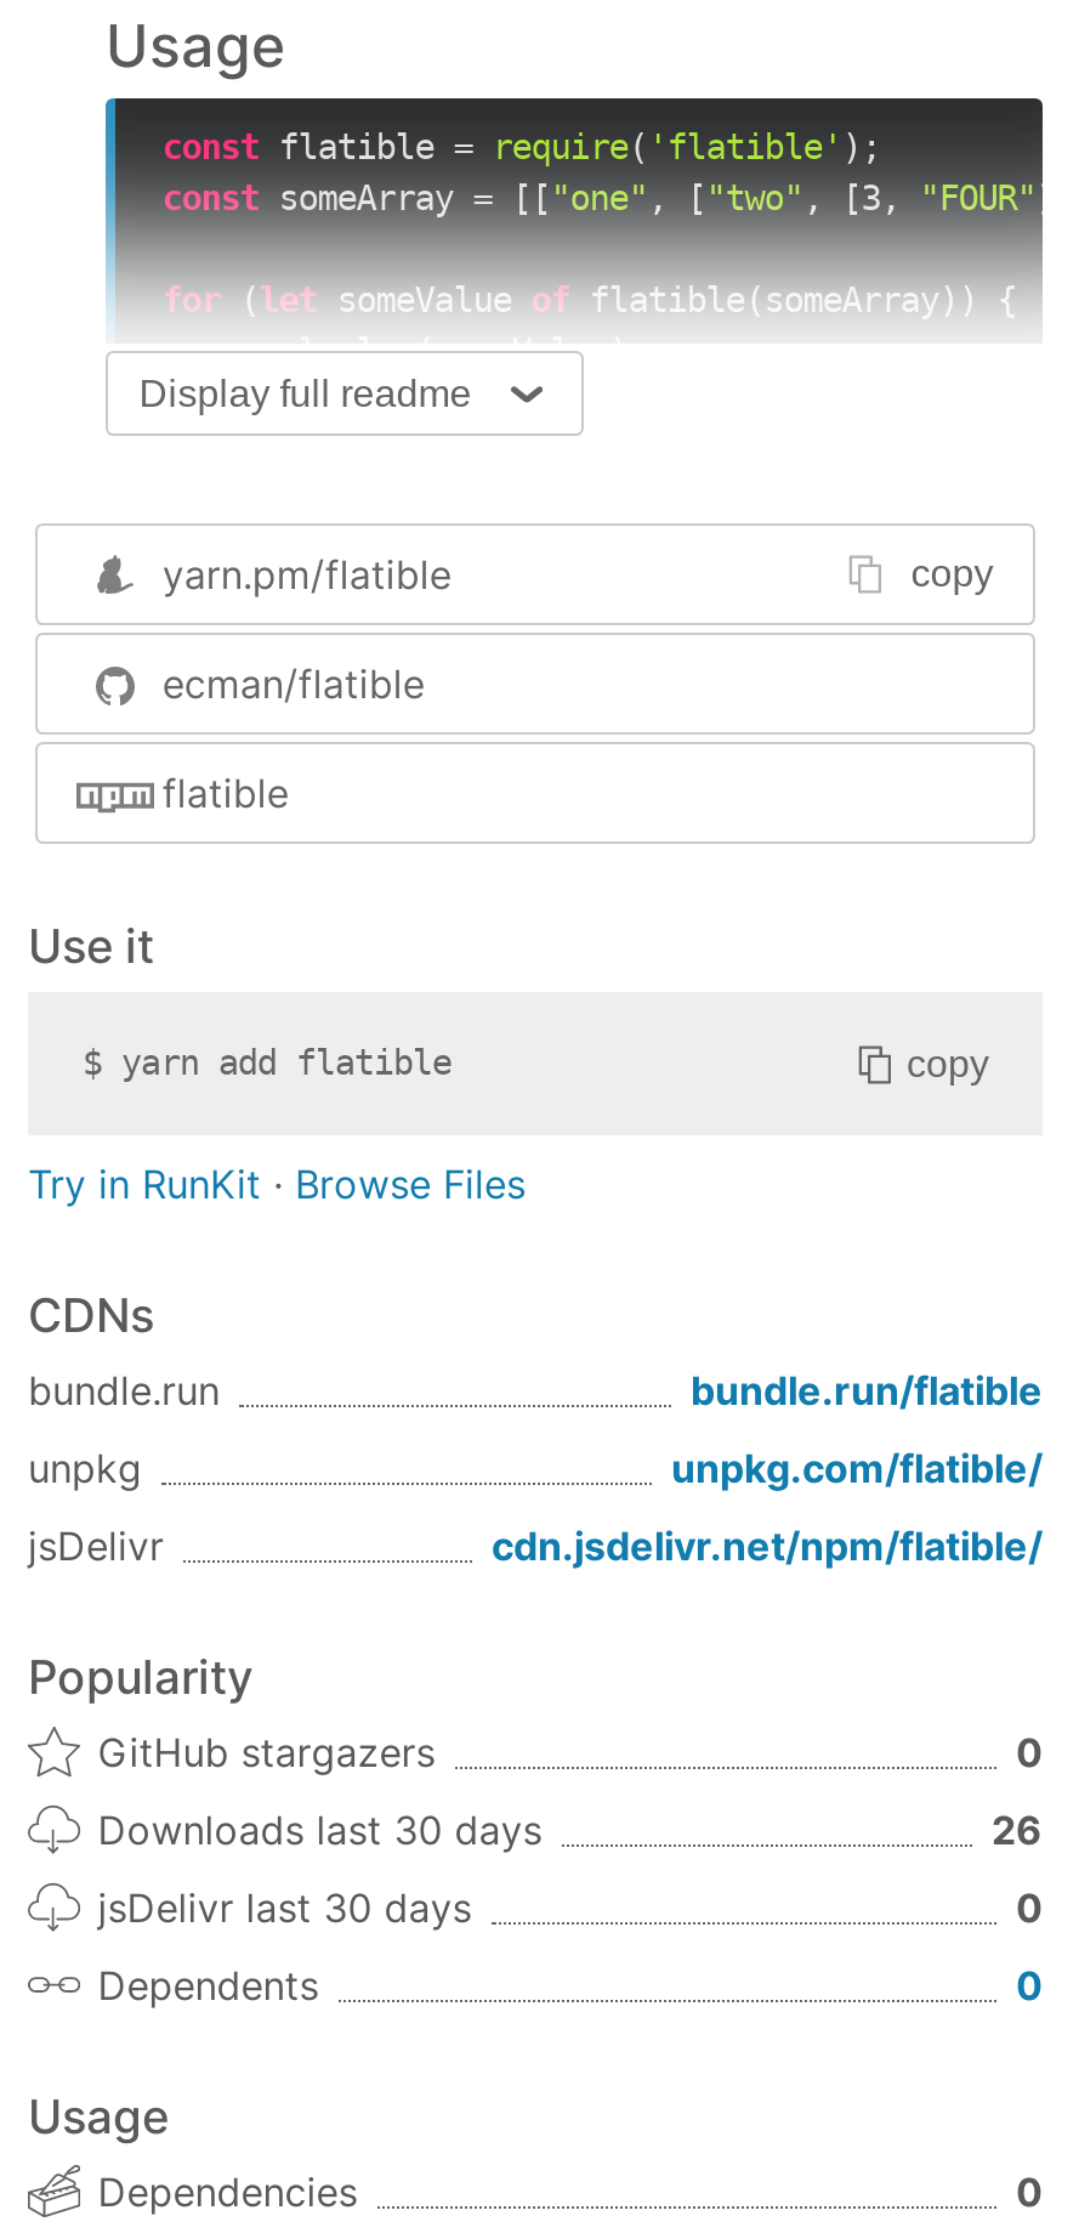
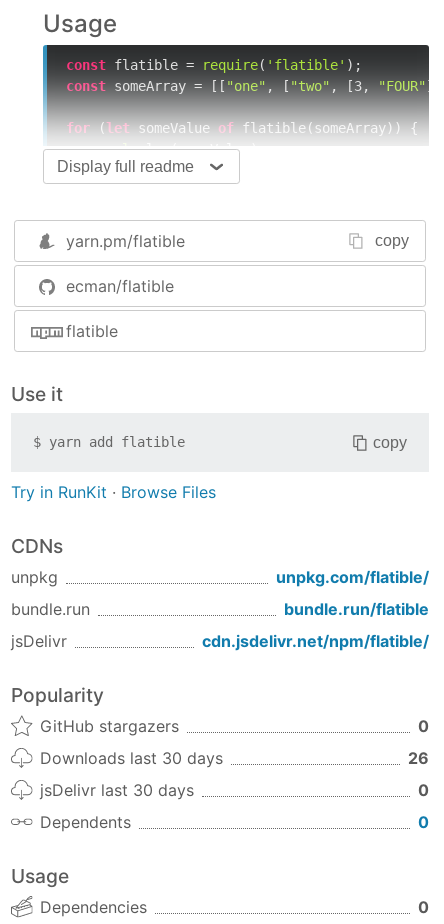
moved [28,1367,1043,1415] -> [11,599,429,619]: bundle.run | bundle.run/flatible
moved [28,1444,1043,1493] -> [11,567,429,587]: unpkg | unpkg.com/flatible/

